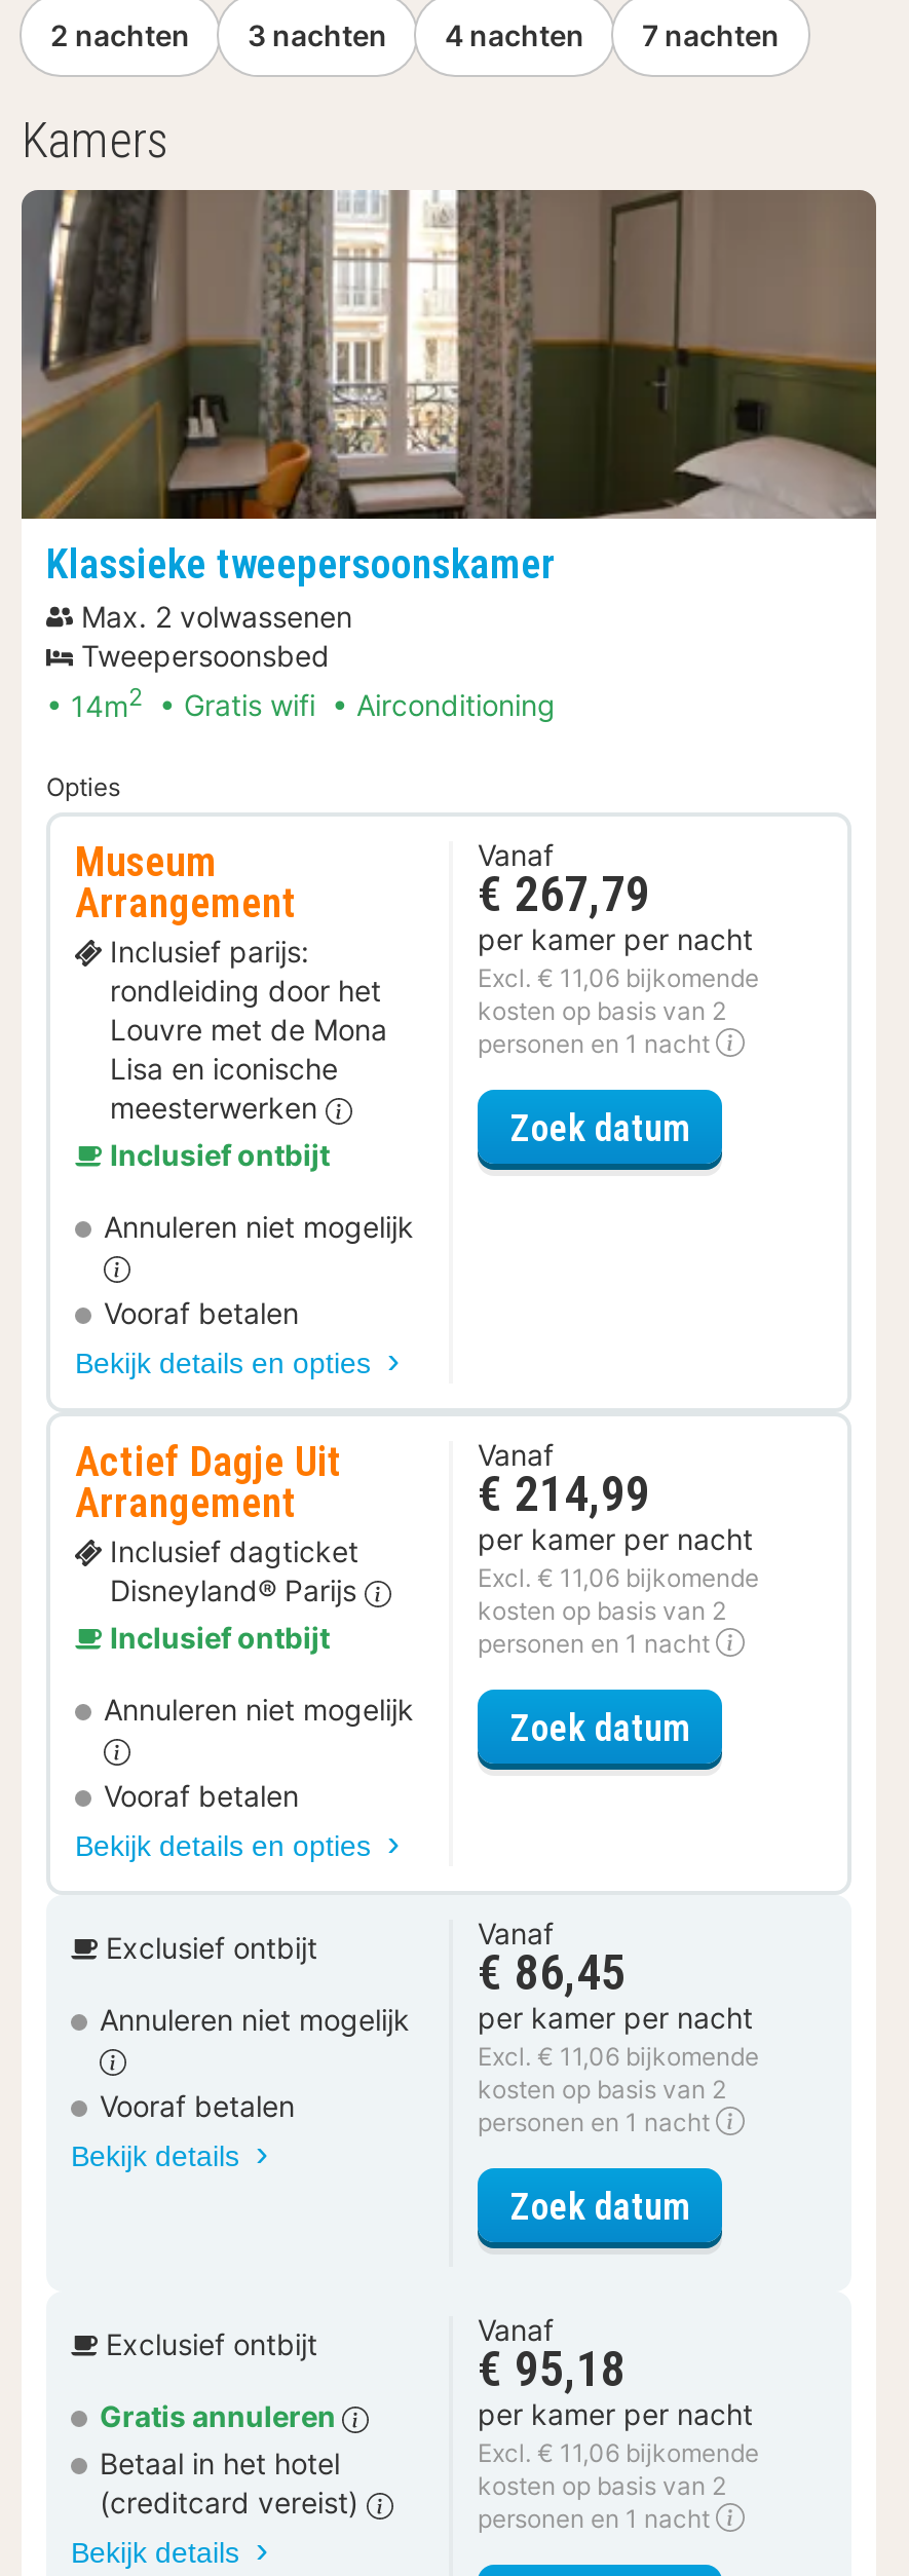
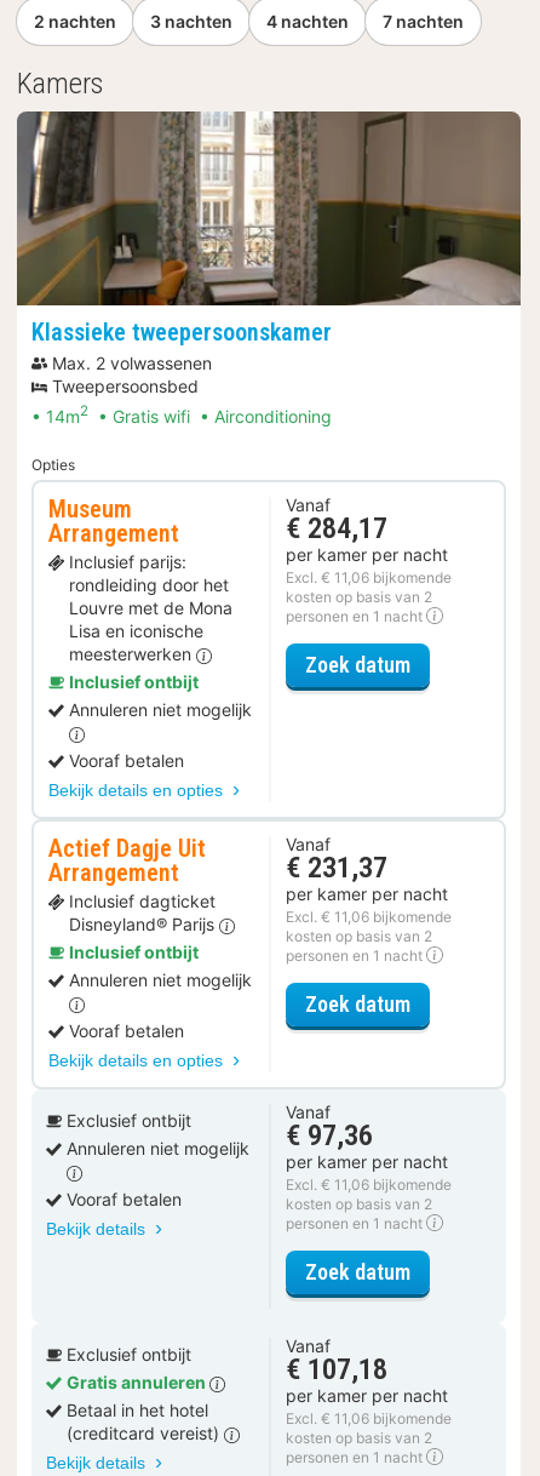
[478,866,650,924] € 267,79 -> [286,511,387,545] € 284,17
[478,1466,650,1523] € 214,99 -> [286,850,387,884] € 231,37
[478,1945,626,2002] € 86,45 -> [286,1118,373,1152] € 97,36
[478,2341,626,2399] € 95,18 -> [286,1352,387,1386] € 107,18

